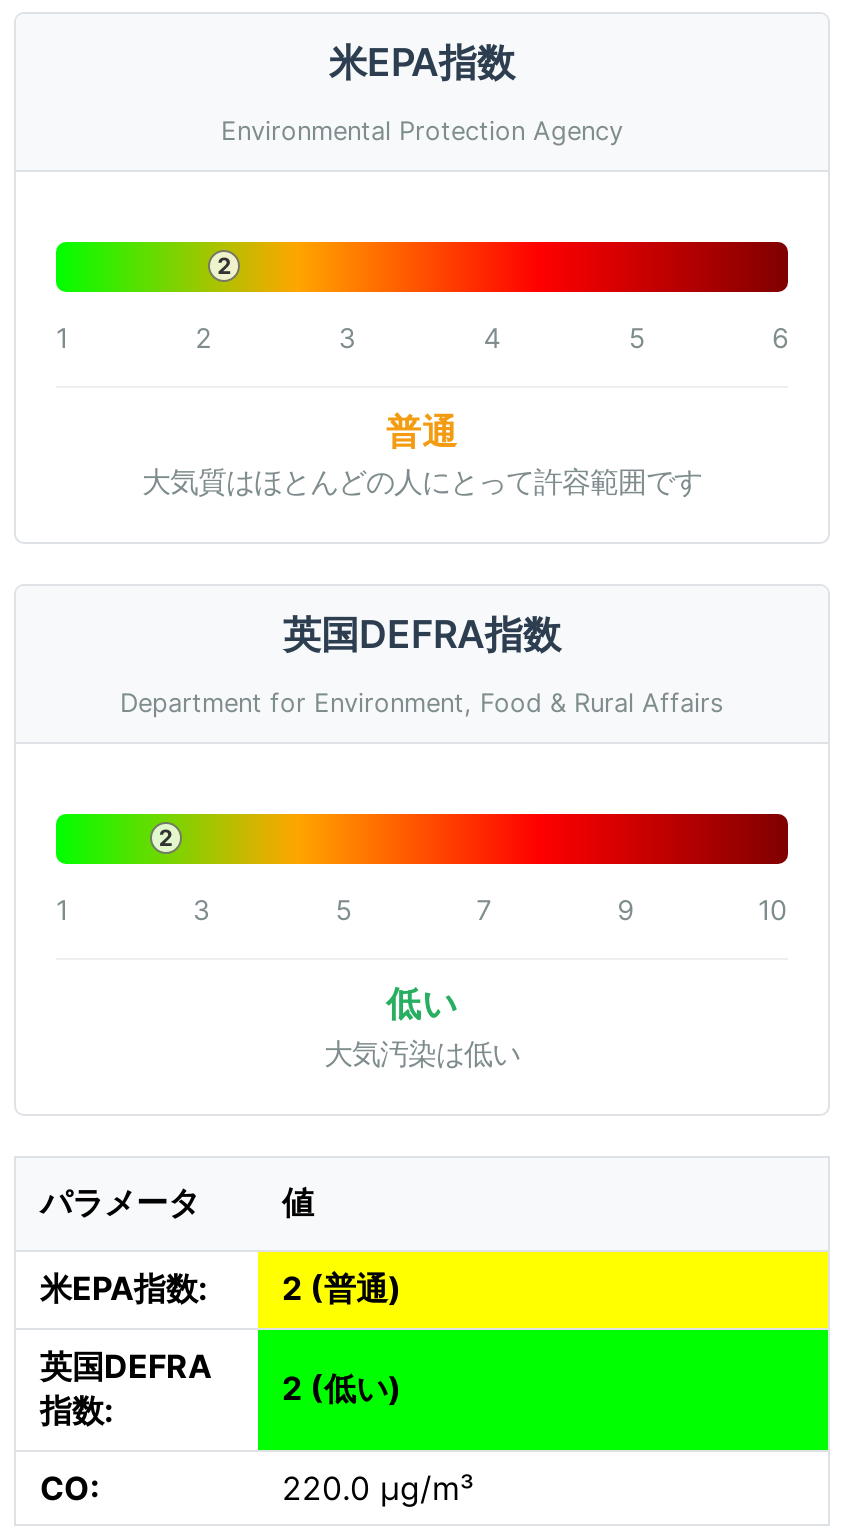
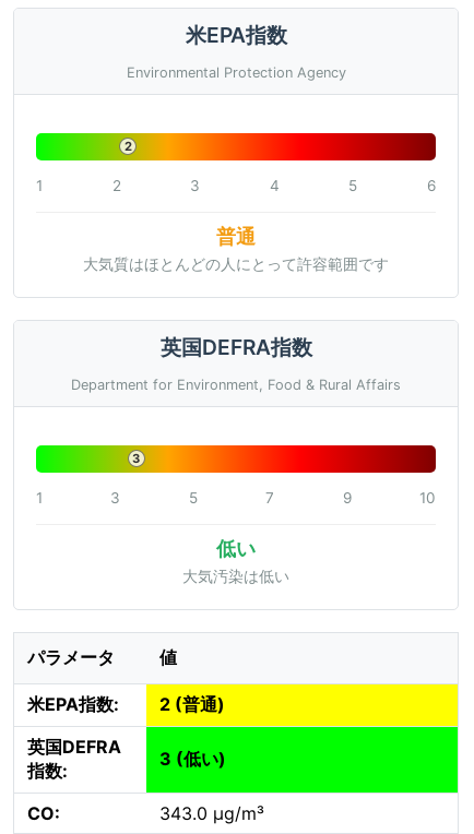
[159,824,173,852] 2 -> [132,451,140,466] 3
[282,1367,402,1407] 2 (低い) -> [159,747,226,769] 3 (低い)
[282,1467,474,1507] 220.0 µg/m³ -> [159,802,264,824] 343.0 µg/m³

